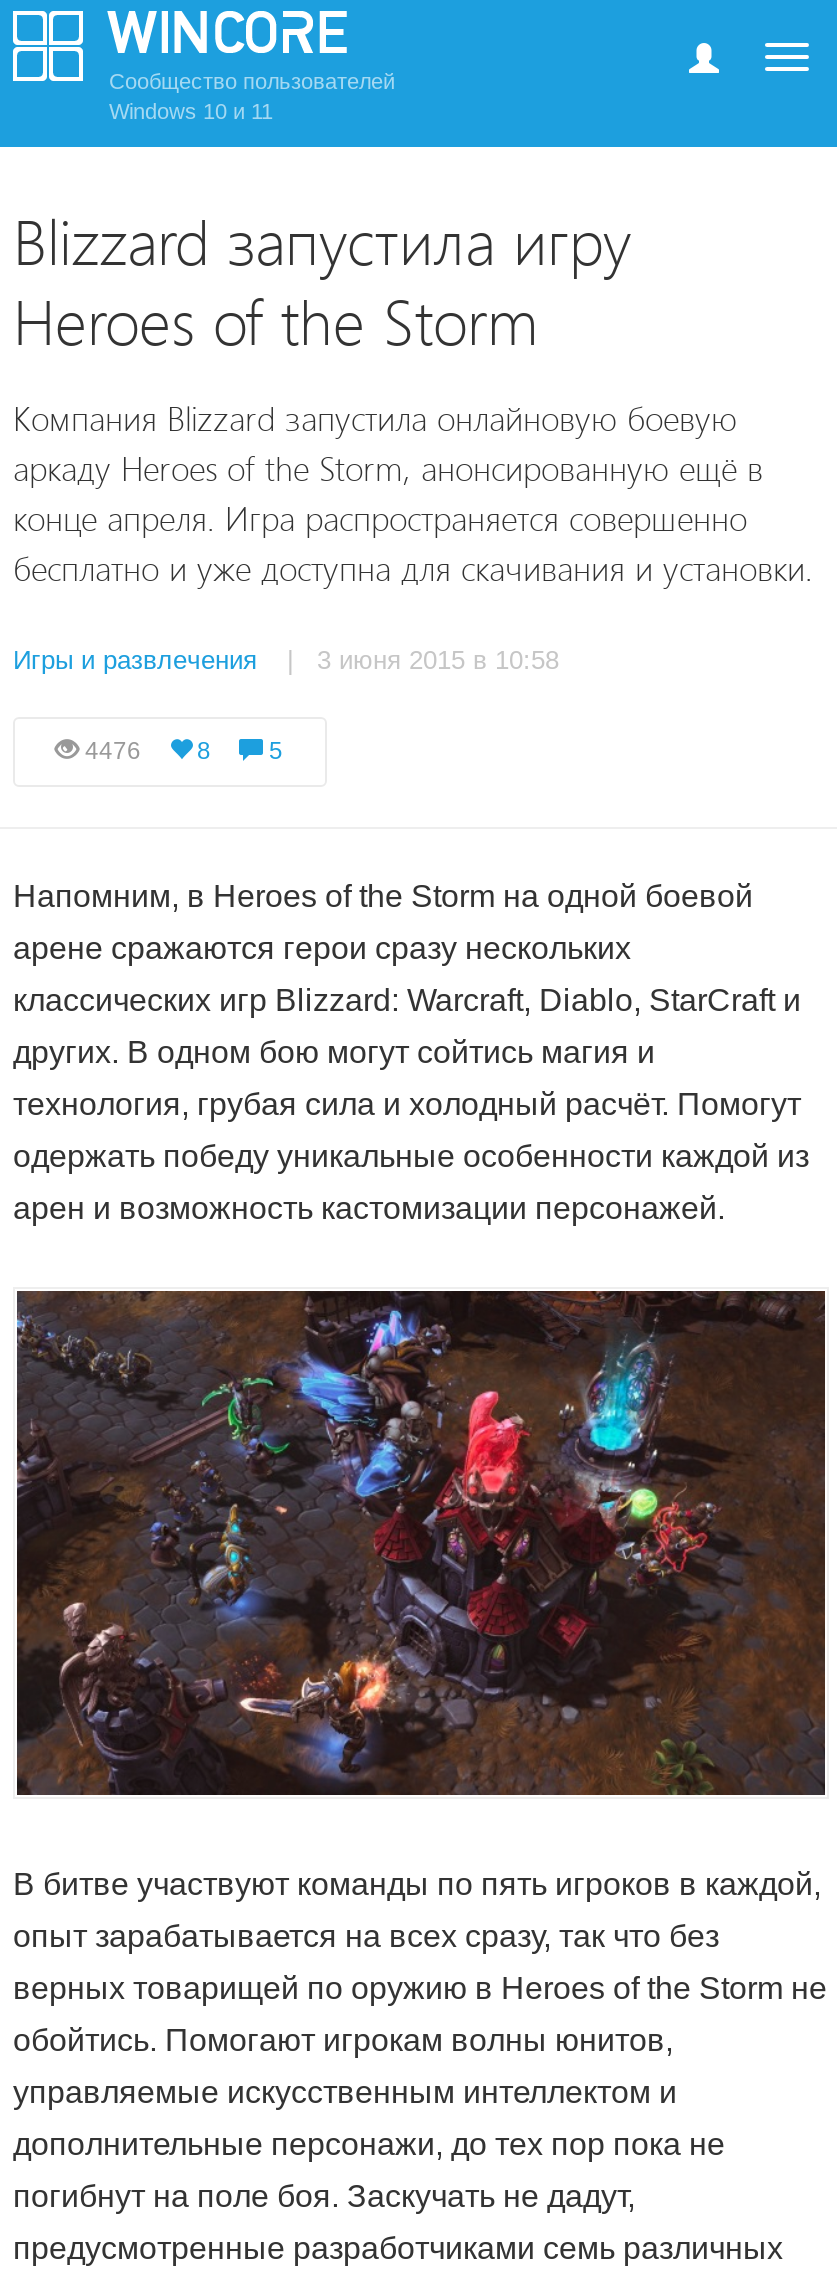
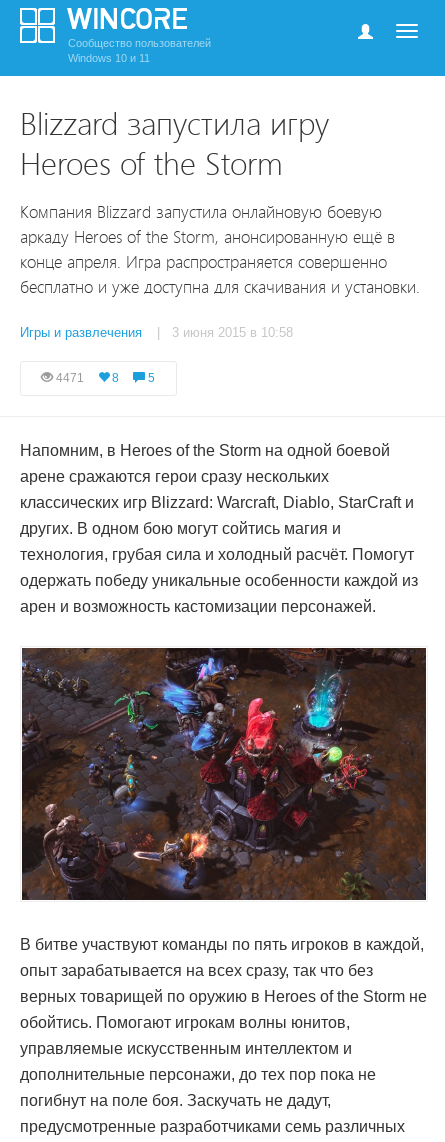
[79,737,283,765] 4476 8 5 -> [53,371,155,385] 4471 8 5

